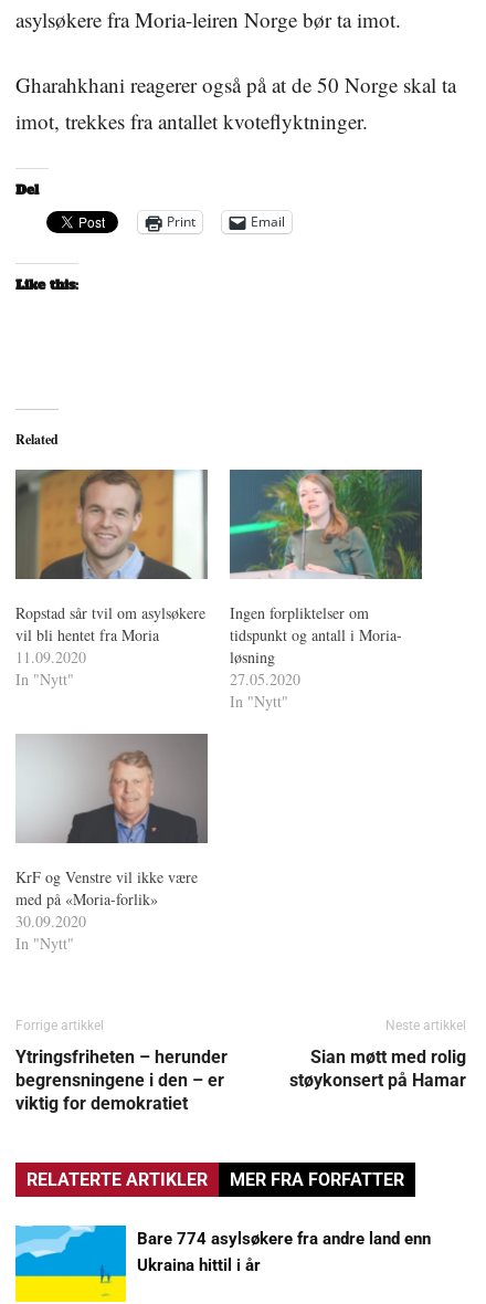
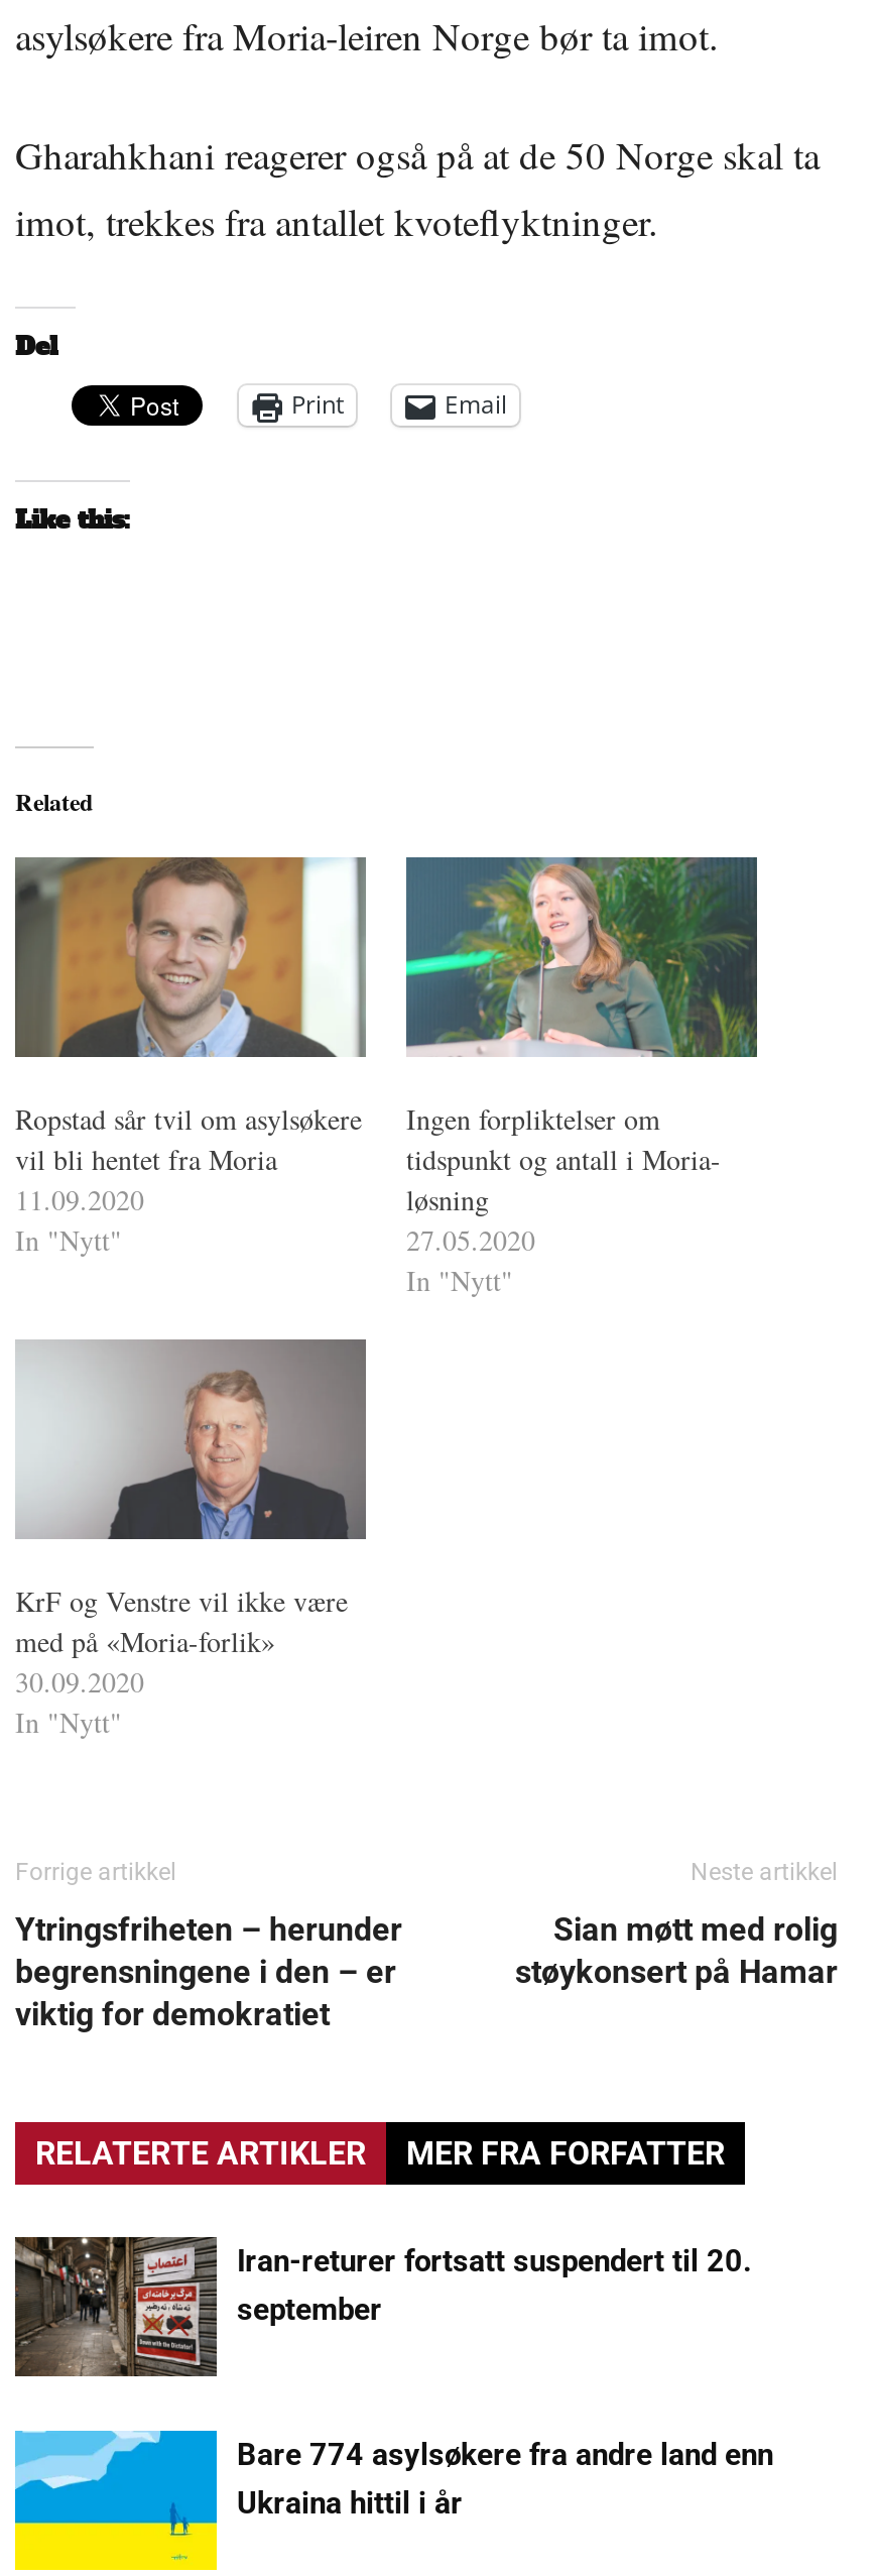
none -> [13,2235,751,2378] [image] | Iran-returer fortsatt suspendert til 20. | september

